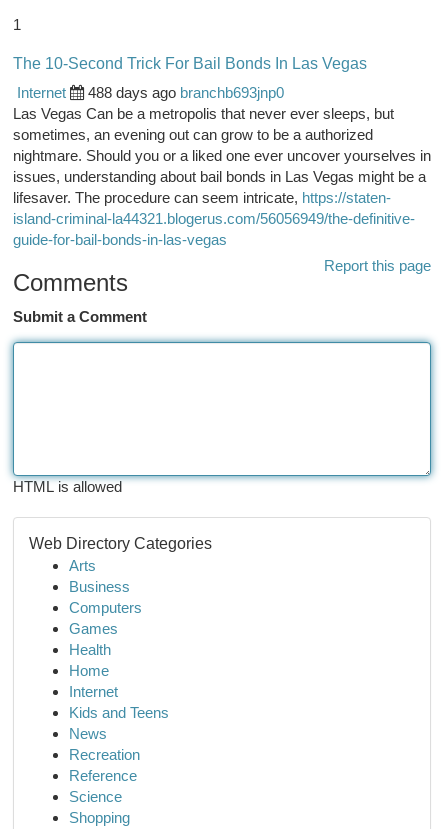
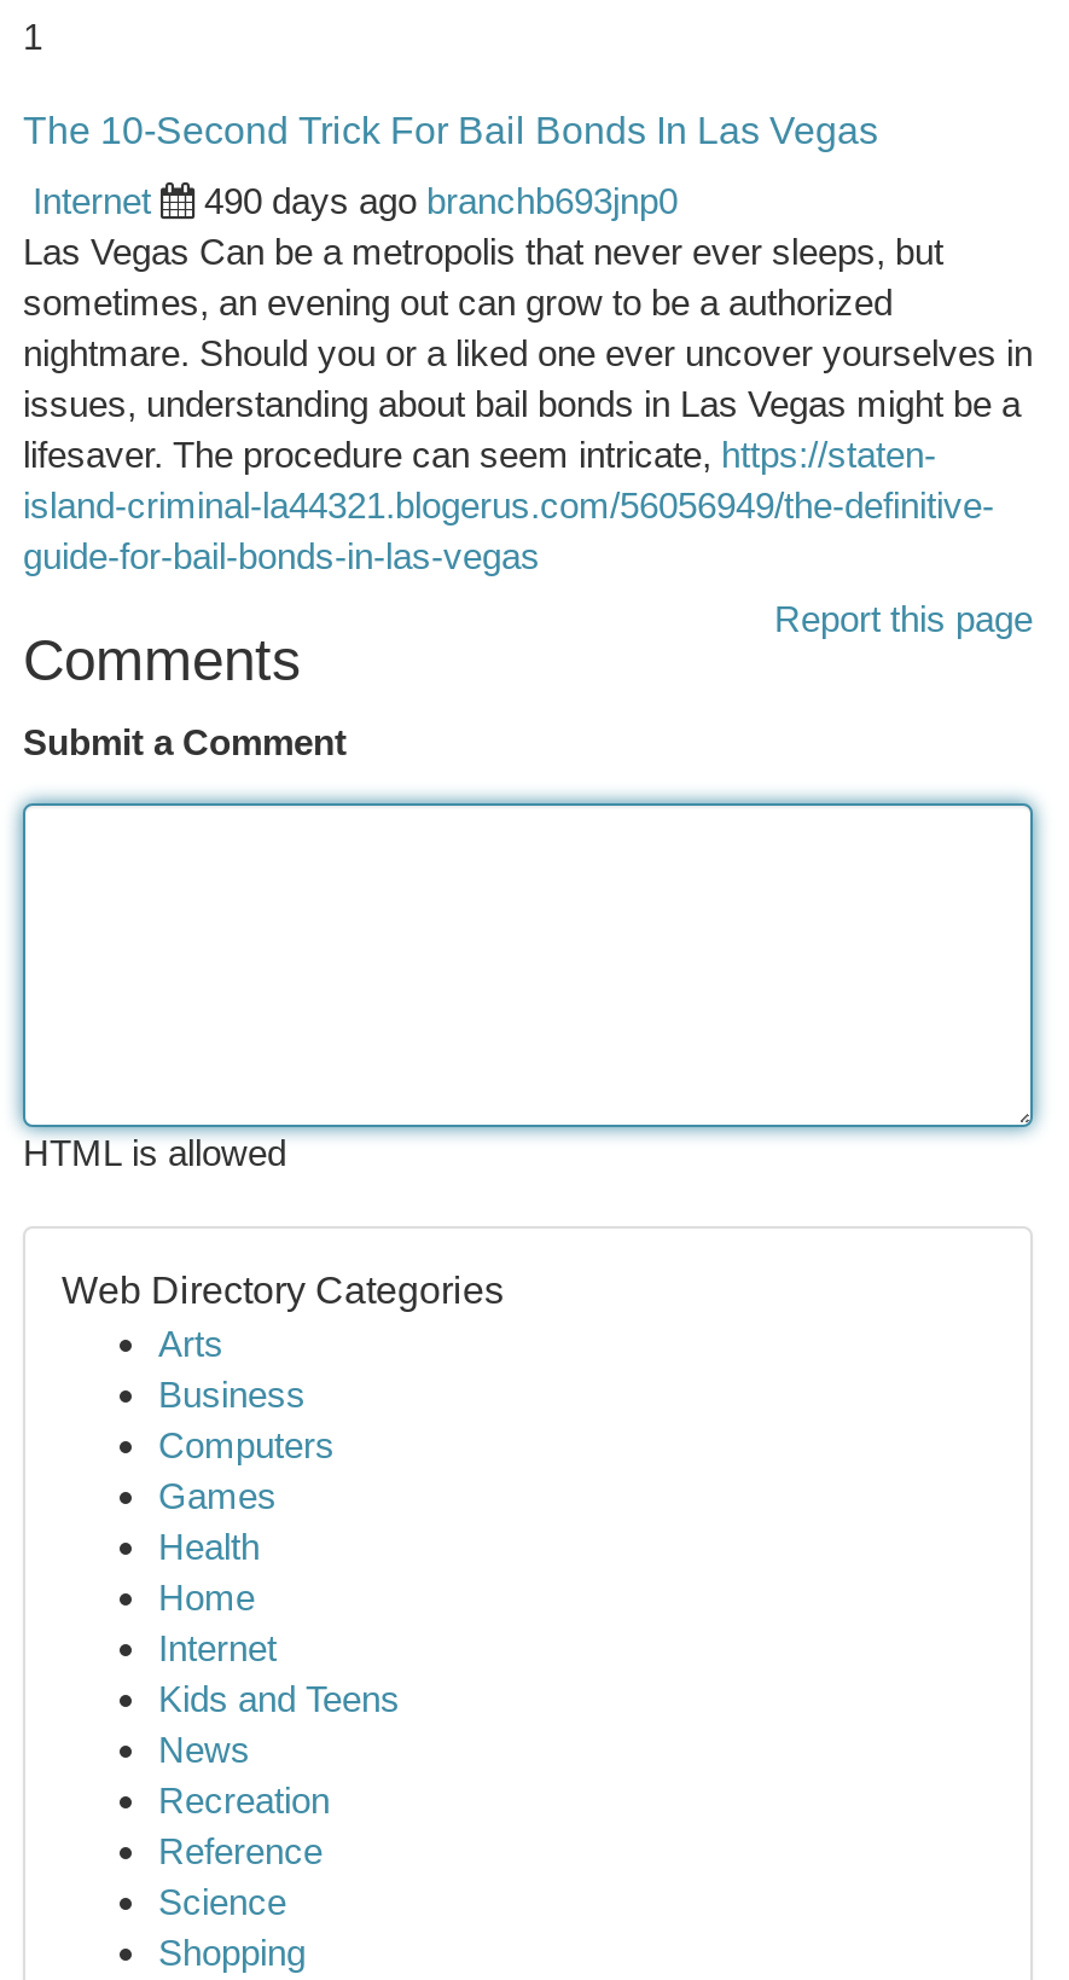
[88,84,284,101] 488 days ago branchb693jnp0 -> [204,180,678,221] 490 days ago branchb693jnp0

